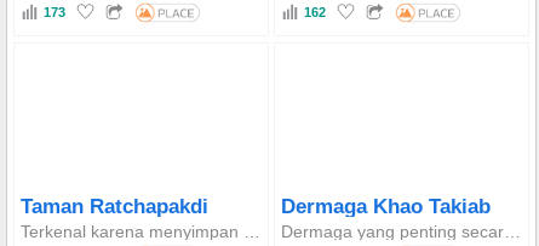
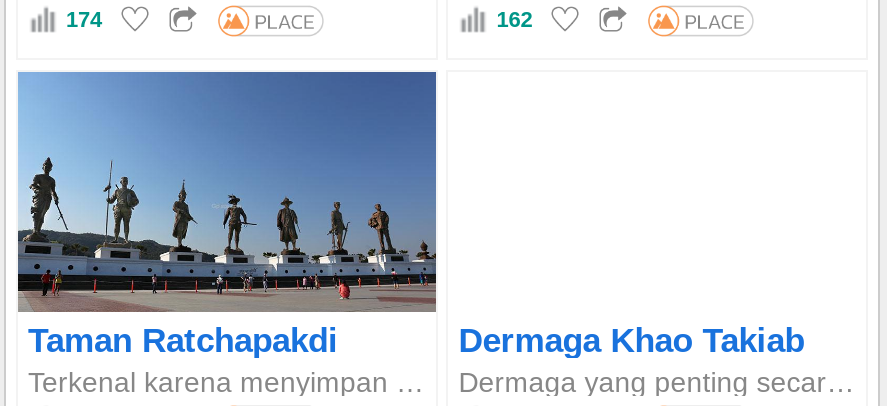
[44,4,65,19] 173 -> [66,7,102,31] 174
none -> [16,70,438,314] [image]

